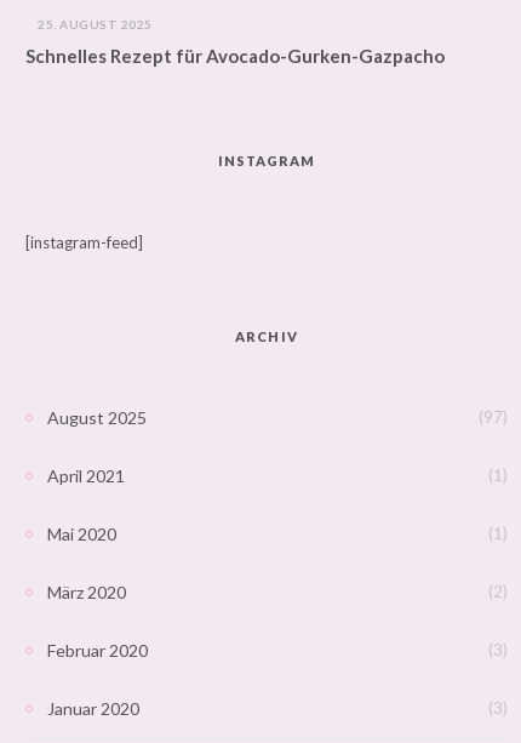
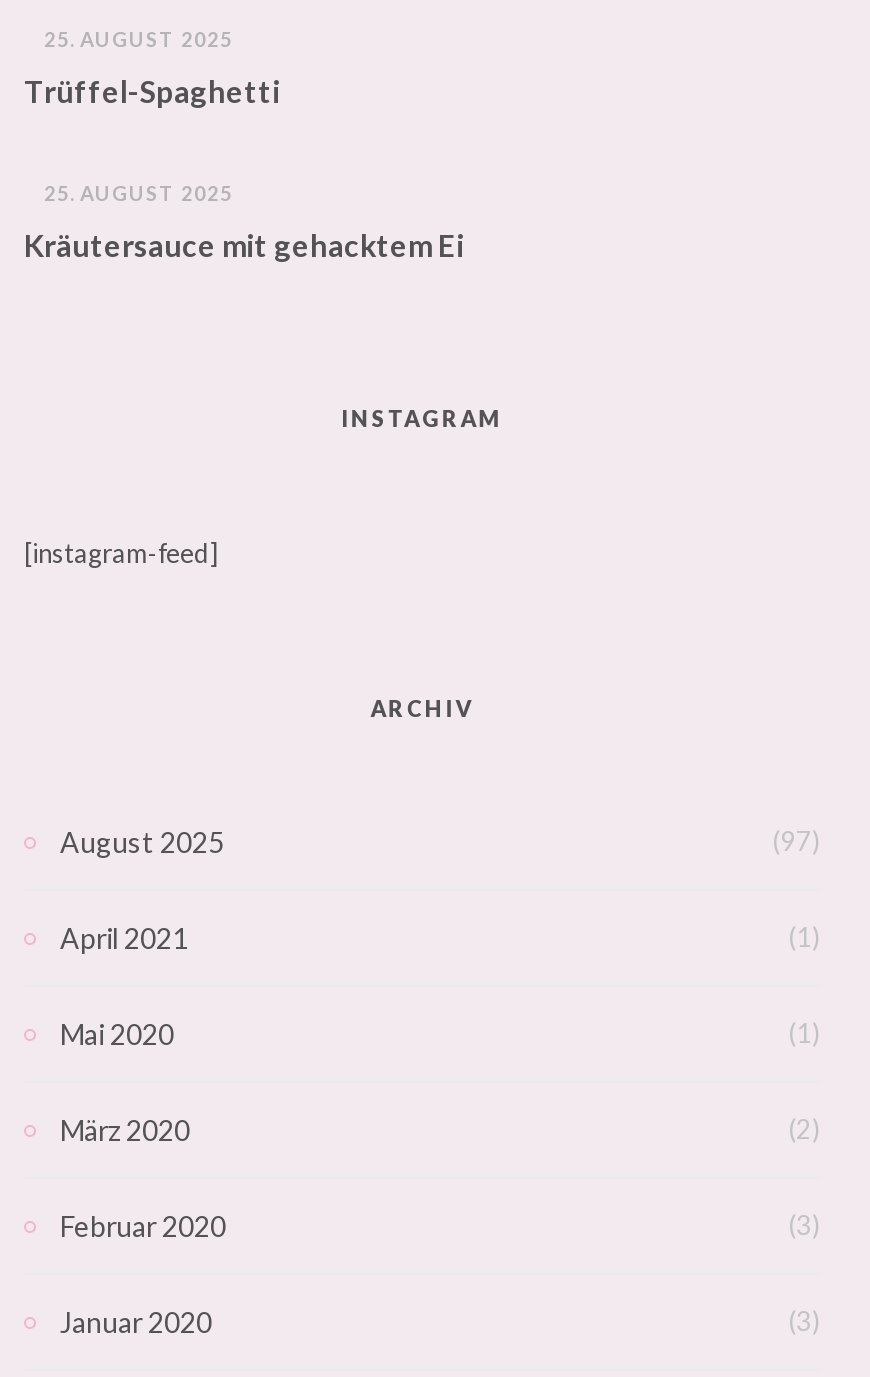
[25,45,445,66] Schnelles Rezept für Avocado-Gurken-Gazpacho -> [24,73,464,263] Trüffel-Spaghetti | 25. AUGUST 2025 | Kräutersauce mit gehacktem Ei

